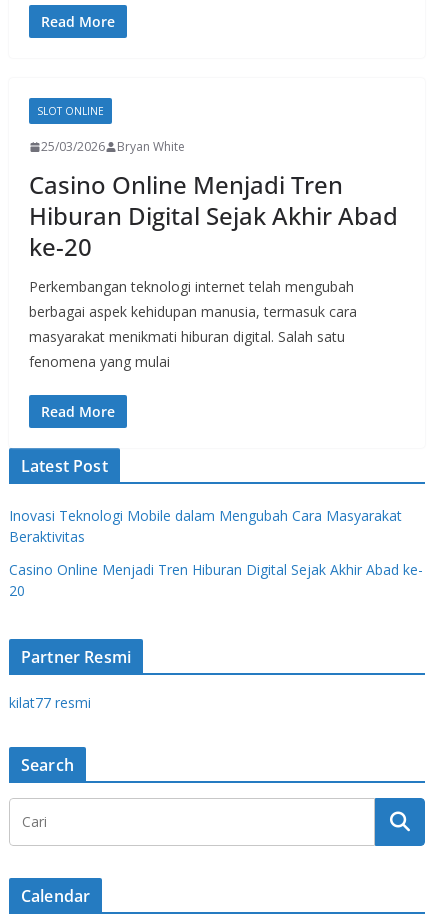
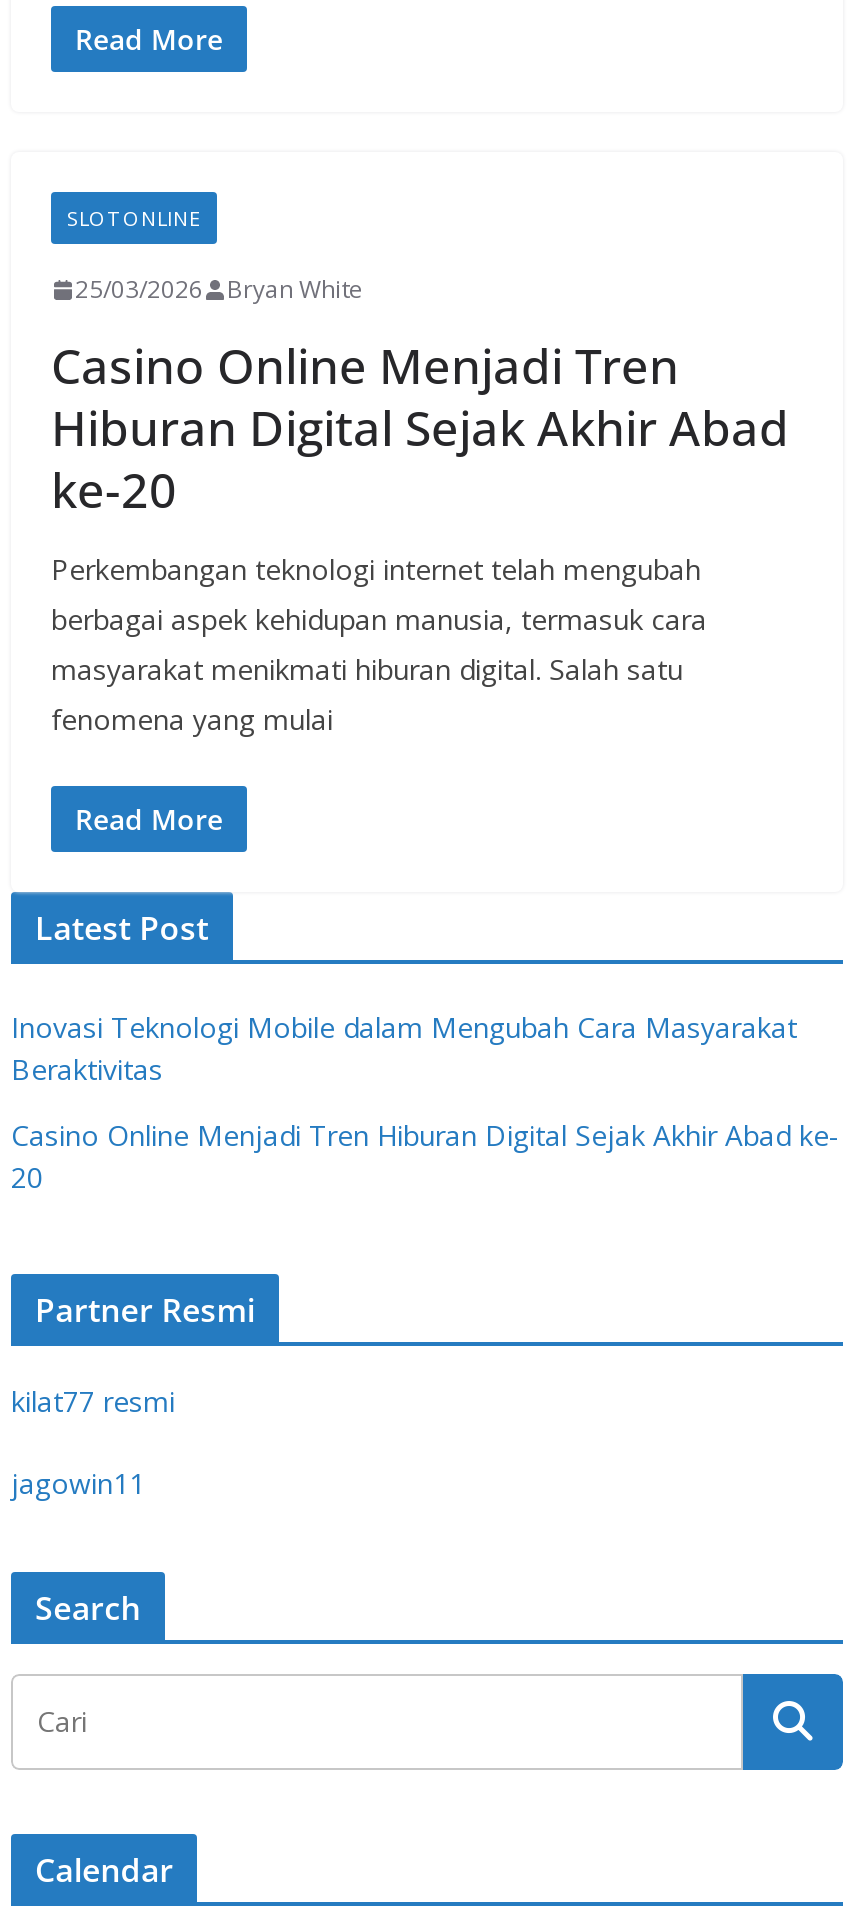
none -> [11,1464,145,1502] jagowin11

